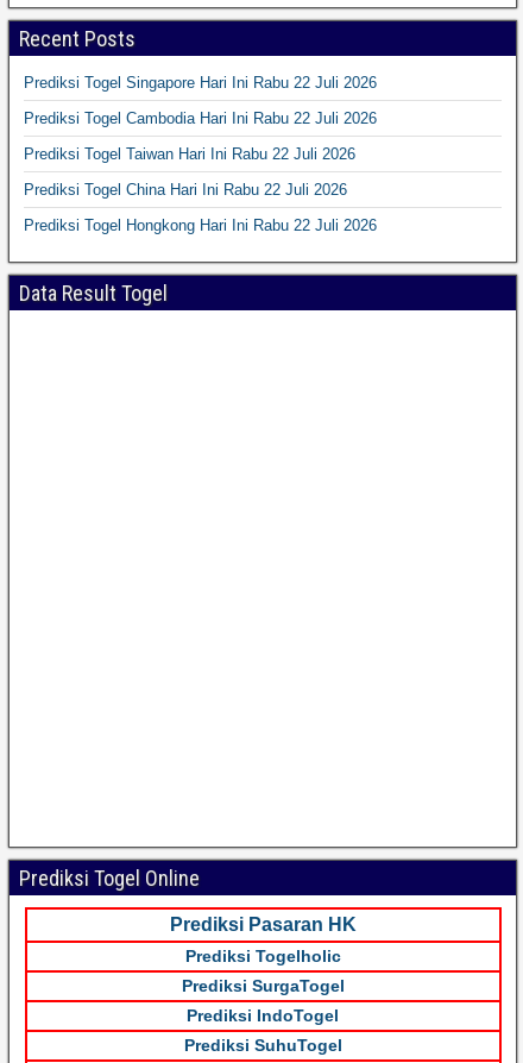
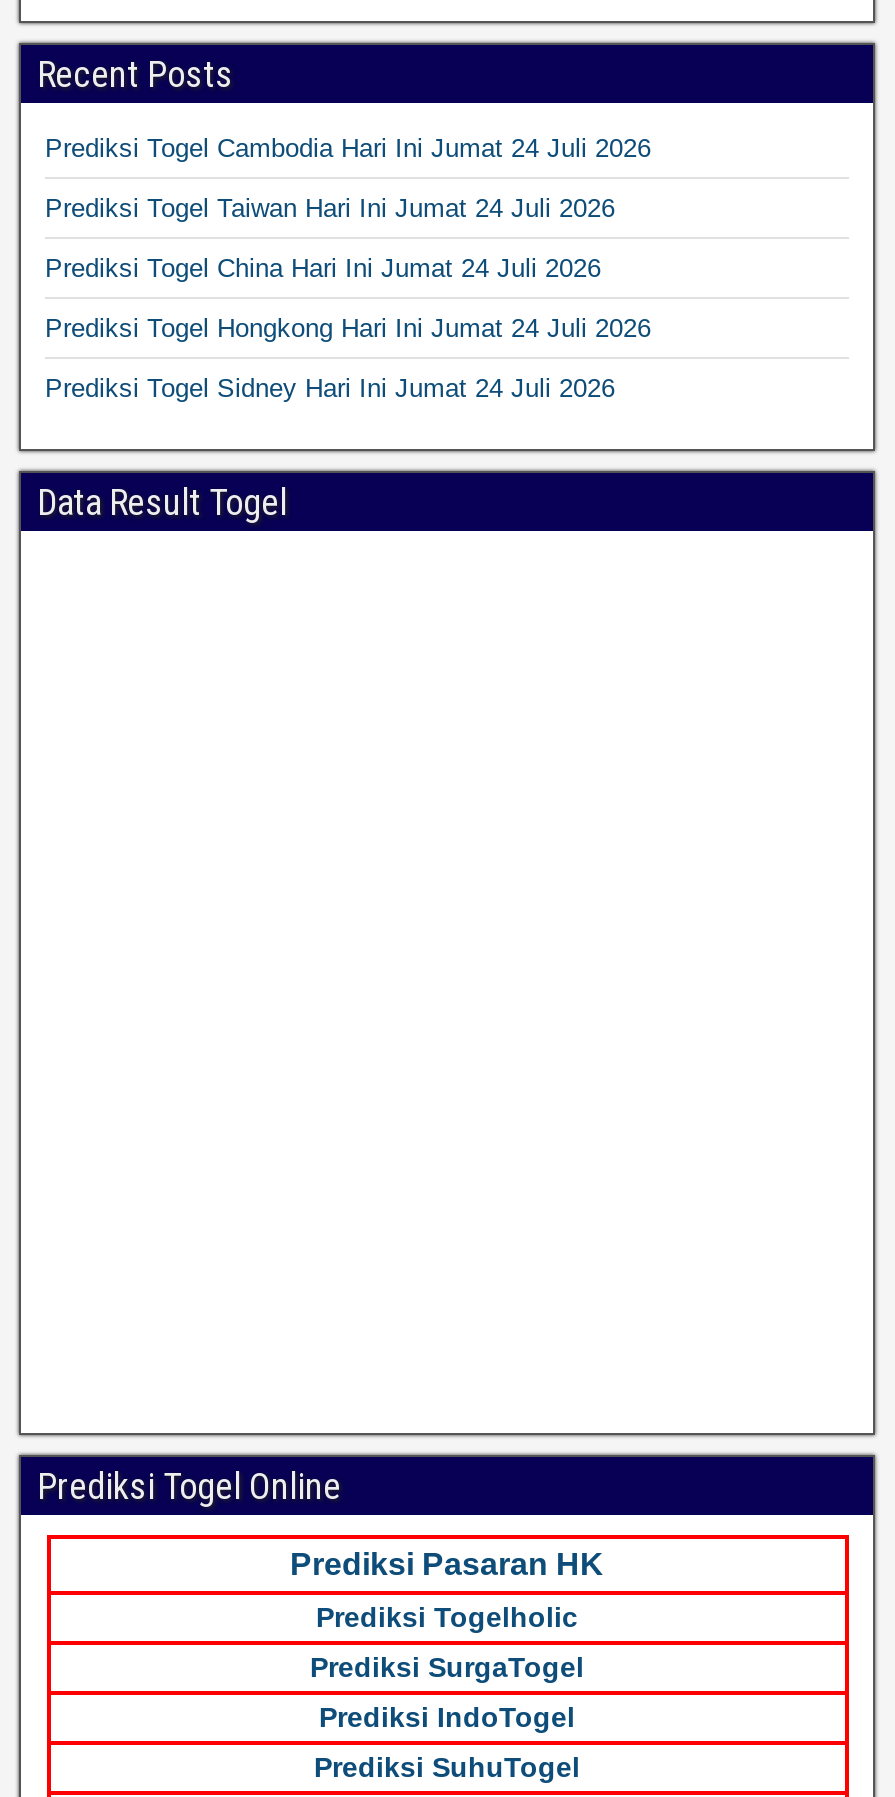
[24,74,377,92] Prediksi Togel Singapore Hari Ini Rabu 22 Juli 2026 -> [45,133,651,163] Prediksi Togel Cambodia Hari Ini Jumat 24 Juli 2026
[24,109,377,127] Prediksi Togel Cambodia Hari Ini Rabu 22 Juli 2026 -> [45,193,615,223] Prediksi Togel Taiwan Hari Ini Jumat 24 Juli 2026
[24,145,355,163] Prediksi Togel Taiwan Hari Ini Rabu 22 Juli 2026 -> [45,253,601,283] Prediksi Togel China Hari Ini Jumat 24 Juli 2026
[24,181,347,199] Prediksi Togel China Hari Ini Rabu 22 Juli 2026 -> [45,313,651,343] Prediksi Togel Hongkong Hari Ini Jumat 24 Juli 2026
[24,216,377,234] Prediksi Togel Hongkong Hari Ini Rabu 22 Juli 2026 -> [45,373,615,403] Prediksi Togel Sidney Hari Ini Jumat 24 Juli 2026

